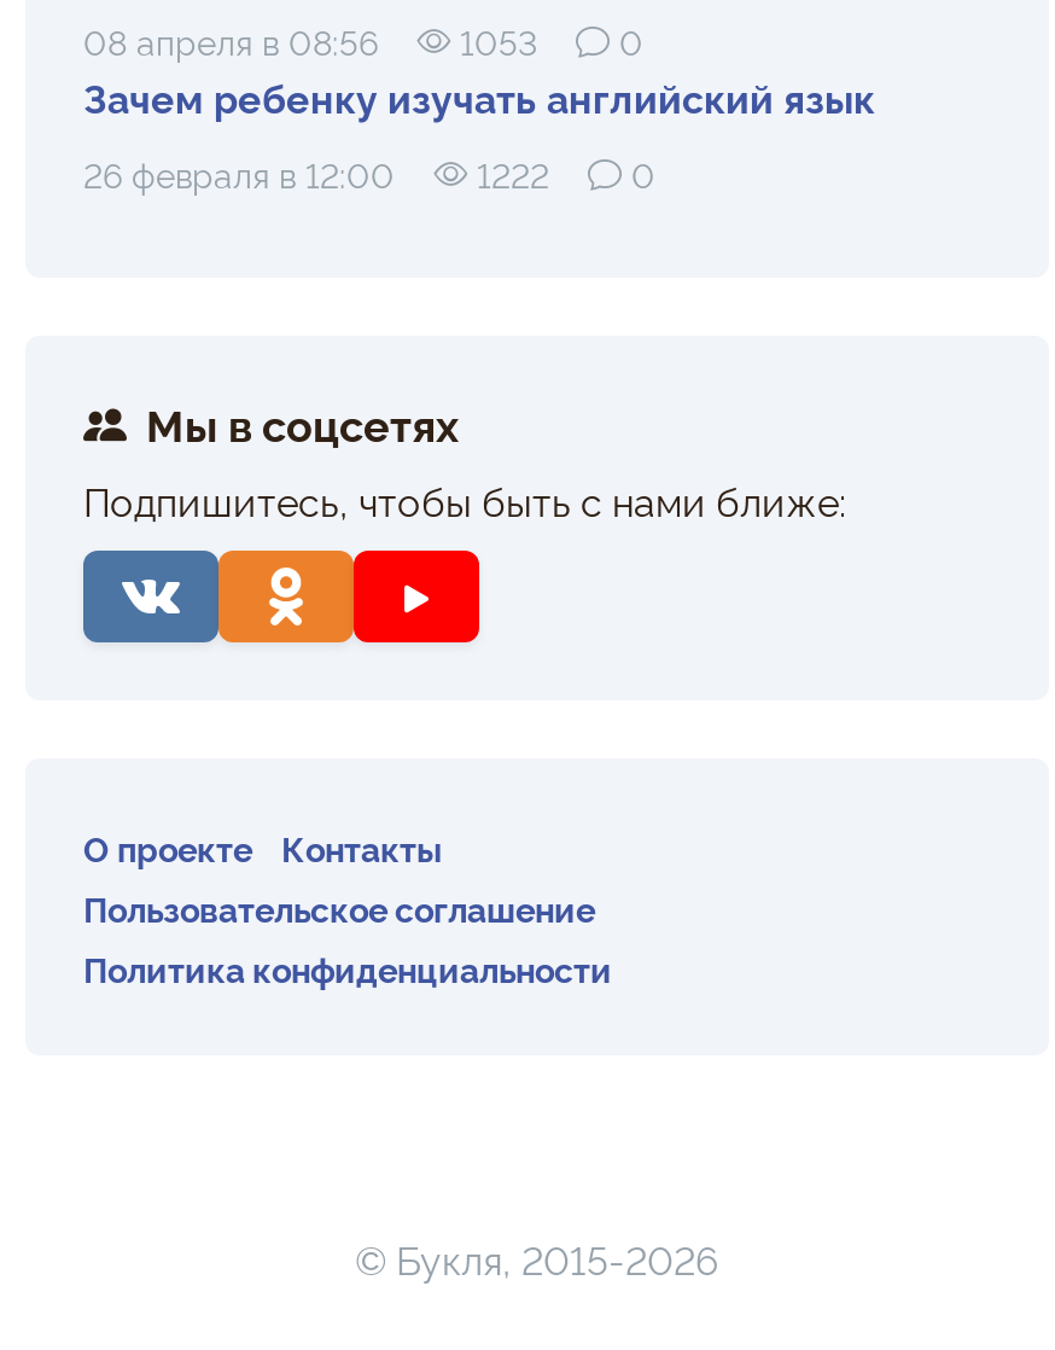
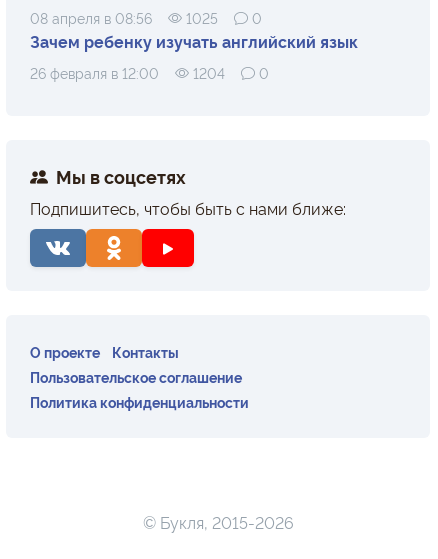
[460,16,537,62] 1053 -> [186,7,218,26] 1025
[477,149,549,194] 1222 -> [193,62,225,81] 1204

